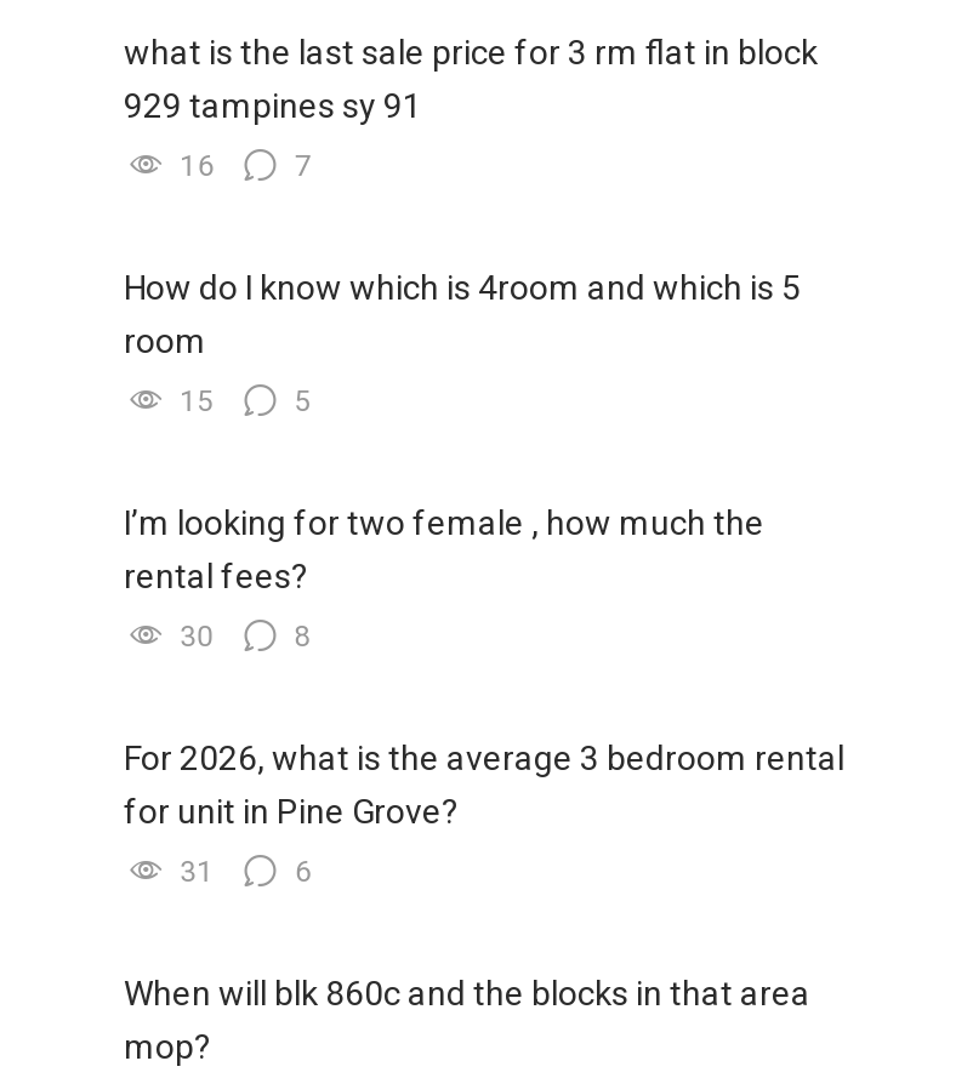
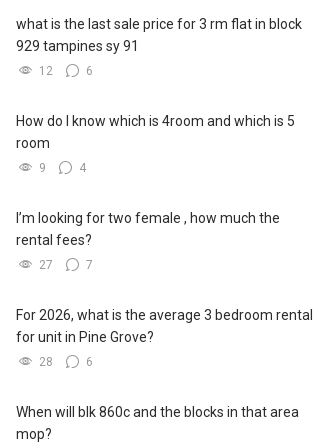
[180,149,214,183] 16 -> [39,64,53,78] 12
[295,149,312,183] 7 -> [86,64,93,78] 6
[180,384,214,418] 15 -> [39,161,46,175] 9
[295,384,312,418] 5 -> [79,161,86,175] 4
[180,620,214,654] 30 -> [39,258,53,272] 27
[295,620,312,654] 8 -> [86,258,93,272] 7
[180,855,214,889] 31 -> [39,355,53,369] 28

